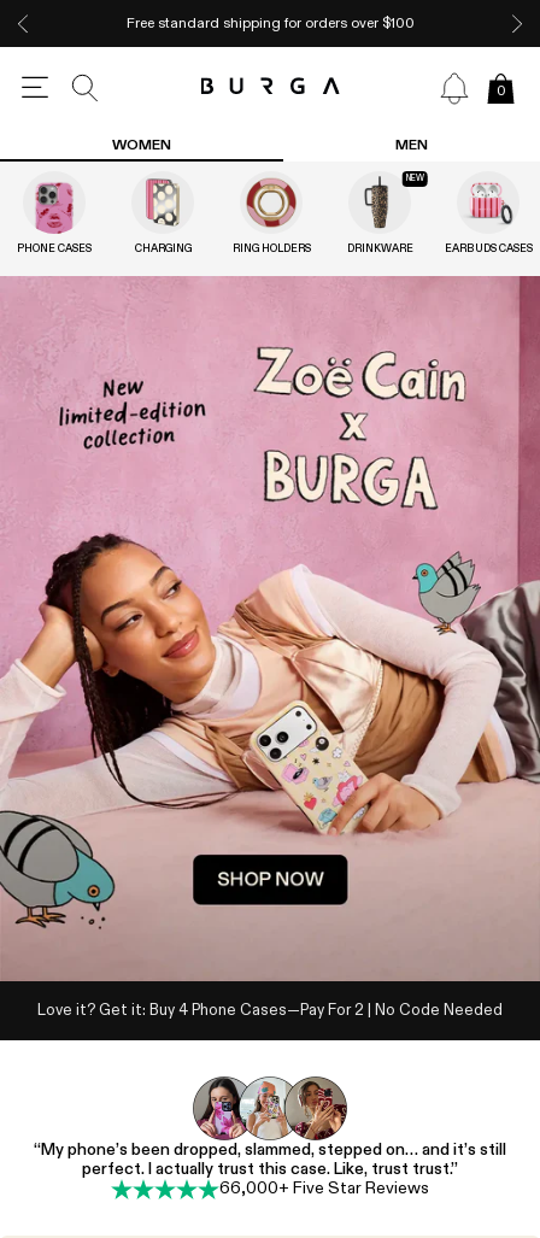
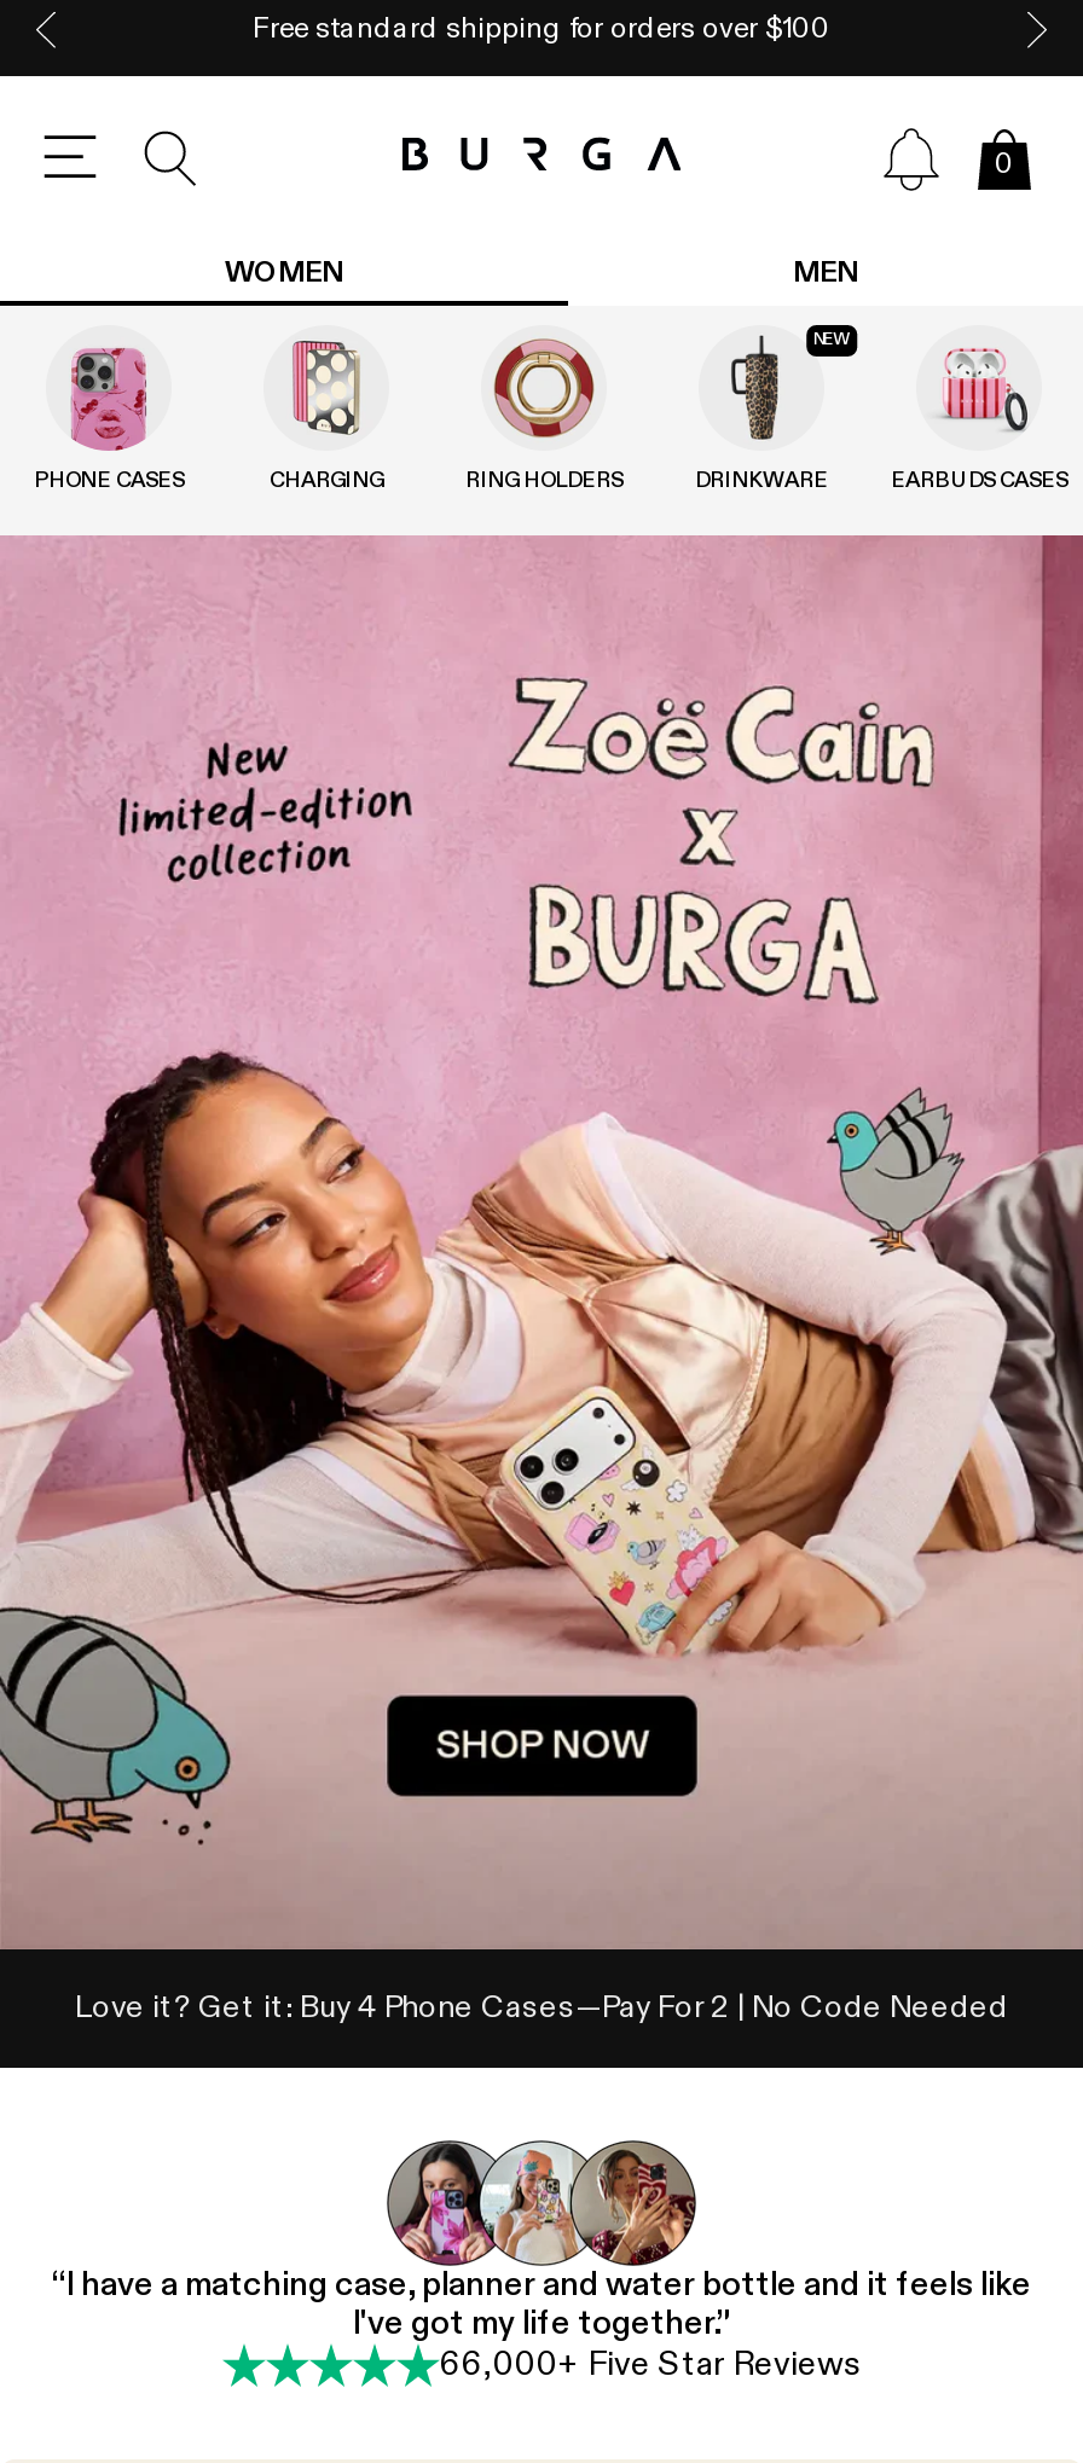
[34,1141,506,1178] “My phone’s been dropped, slammed, stepped on… and it’s still | perfect. I actually trust this case. Like, trust trust.” -> [52,2270,1031,2342] “I have a matching case, planner and water bottle and it feels like | I've got my life together.”

